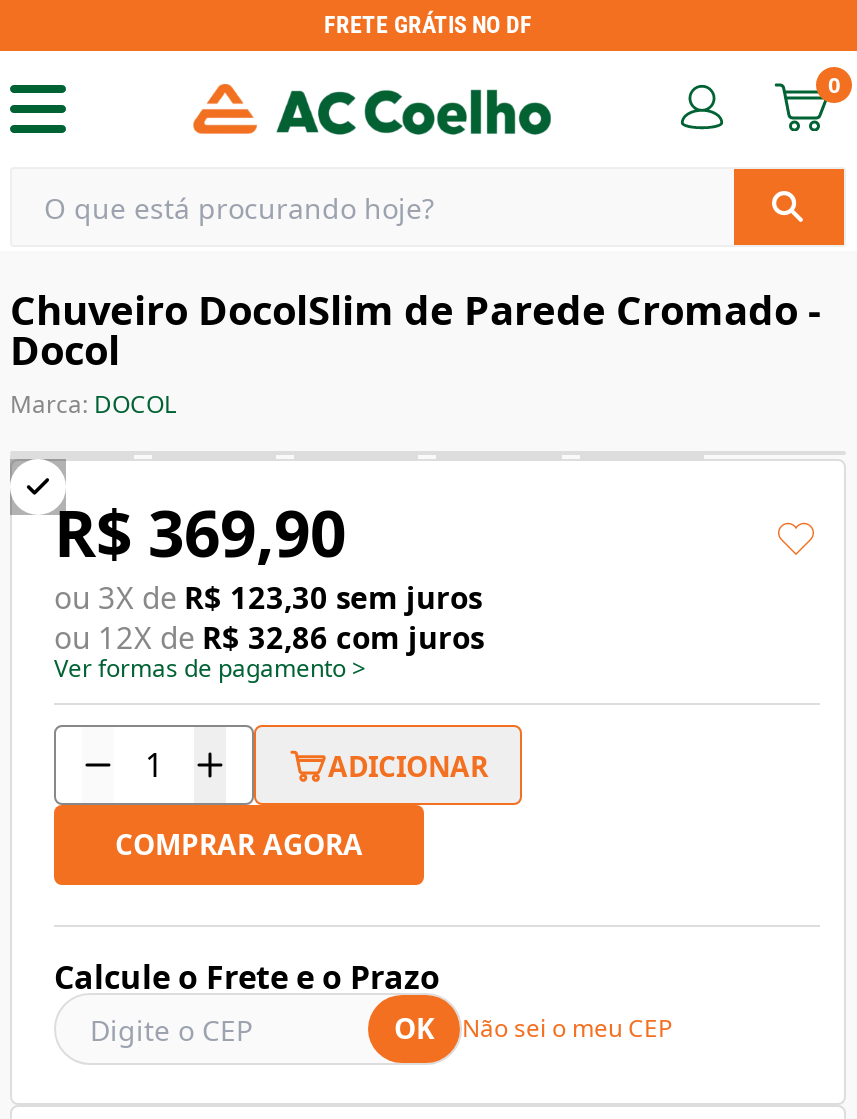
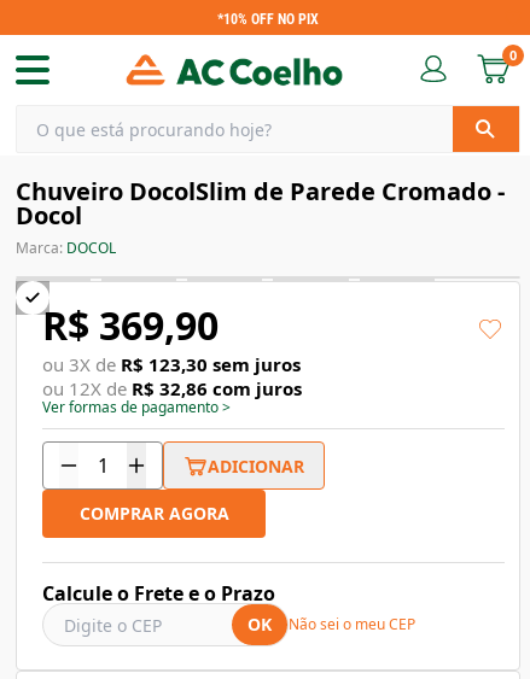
[324,11,532,39] FRETE GRÁTIS NO DF -> [217,11,319,28] *10% OFF NO PIX

